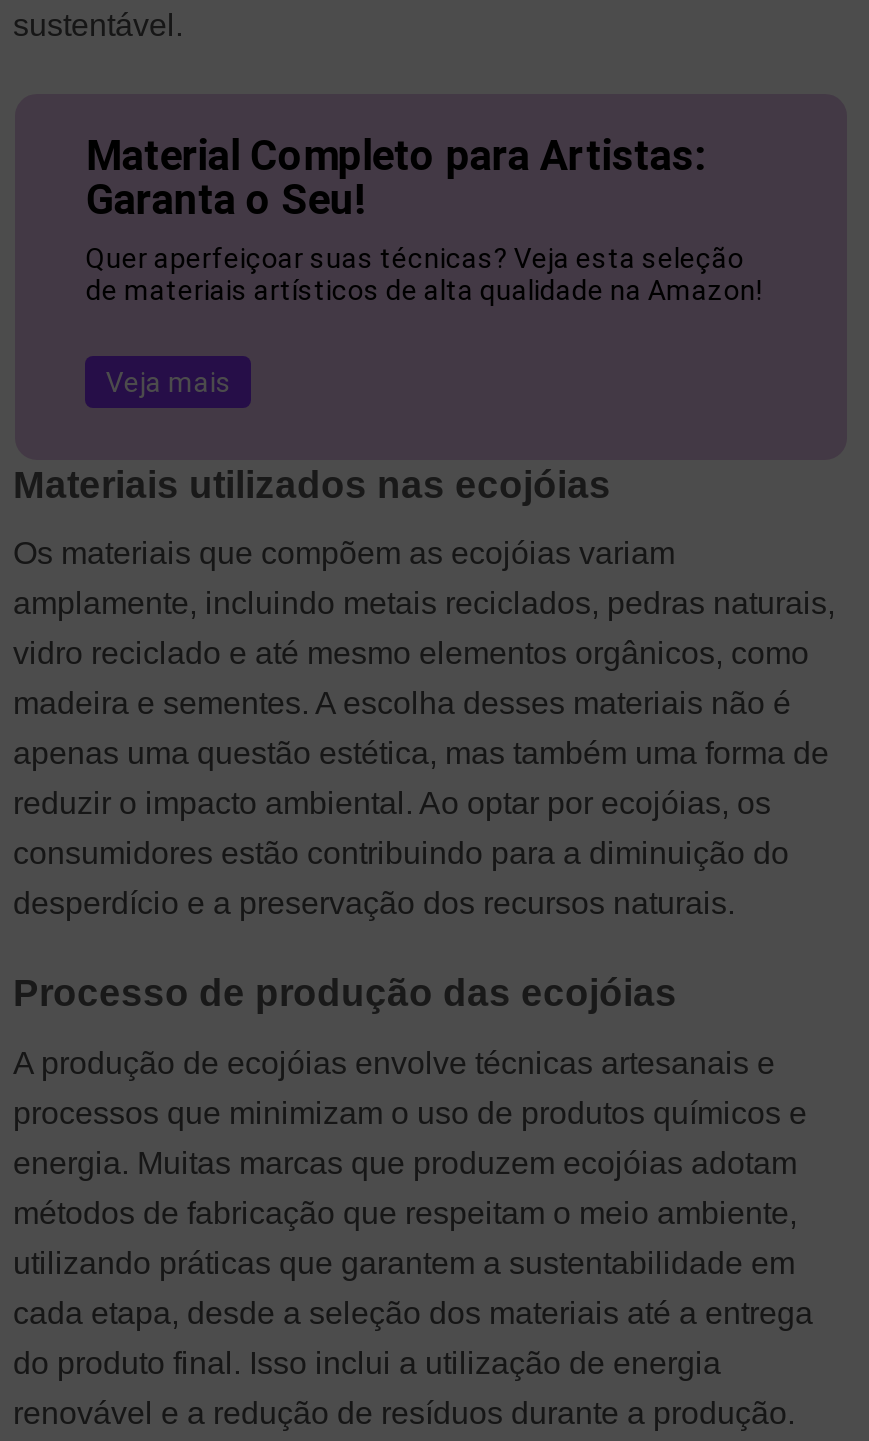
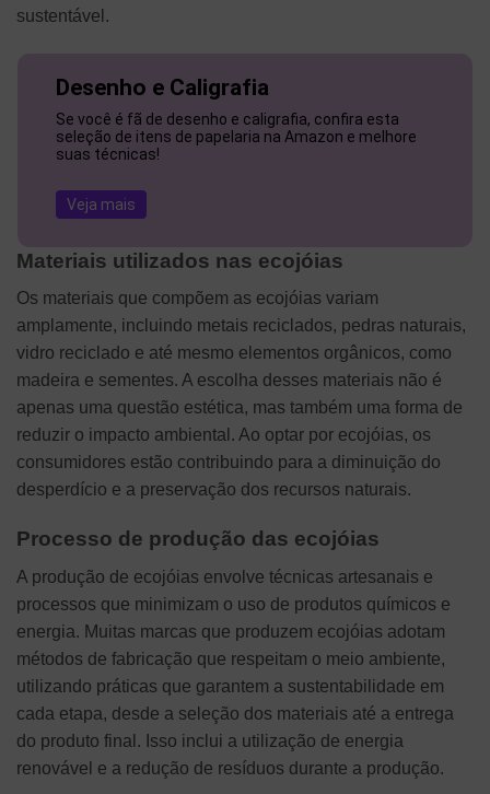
[86,133,762,307] Material Completo para Artistas: | Garanta o Seu! | Quer aperfeiçoar suas técnicas? Veja esta seleção | de materiais artísticos de alta qualidade na Amazon! -> [56,75,417,163] Desenho e Caligrafia | Se você é fã de desenho e caligrafia, confira esta | seleção de itens de papelaria na Amazon e melhore | suas técnicas!

